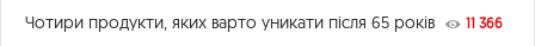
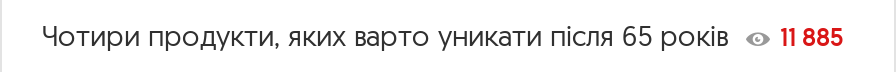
[25,12,503,33] Чотири продукти, яких варто уникати після 65 років 11 366 -> [42,19,842,55] Чотири продукти, яких варто уникати після 65 років 11 885

